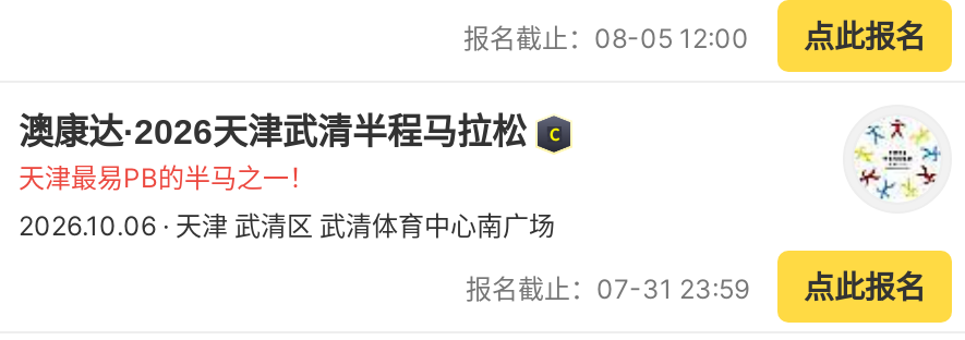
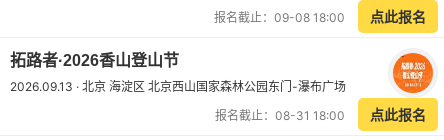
[463,17,926,54] 报名截止：08-05 12:00 点此报名 -> [214,8,426,25] 报名截止：09-08 18:00 点此报名
[19,113,535,194] 澳康达·2026天津武清半程马拉松 | 天津最易PB的半马之一！ -> [10,52,179,69] 拓路者·2026香山登山节
[466,118,941,305] [image] | 报名截止：07-31 23:59 点此报名 -> [215,52,434,123] [image] | 报名截止：08-31 18:00 点此报名
[19,209,555,242] 2026.10.06 · 天津 武清区 武清体育中心南广场 -> [10,79,346,94] 2026.09.13 · 北京 海淀区 北京西山国家森林公园东门-瀑布广场

